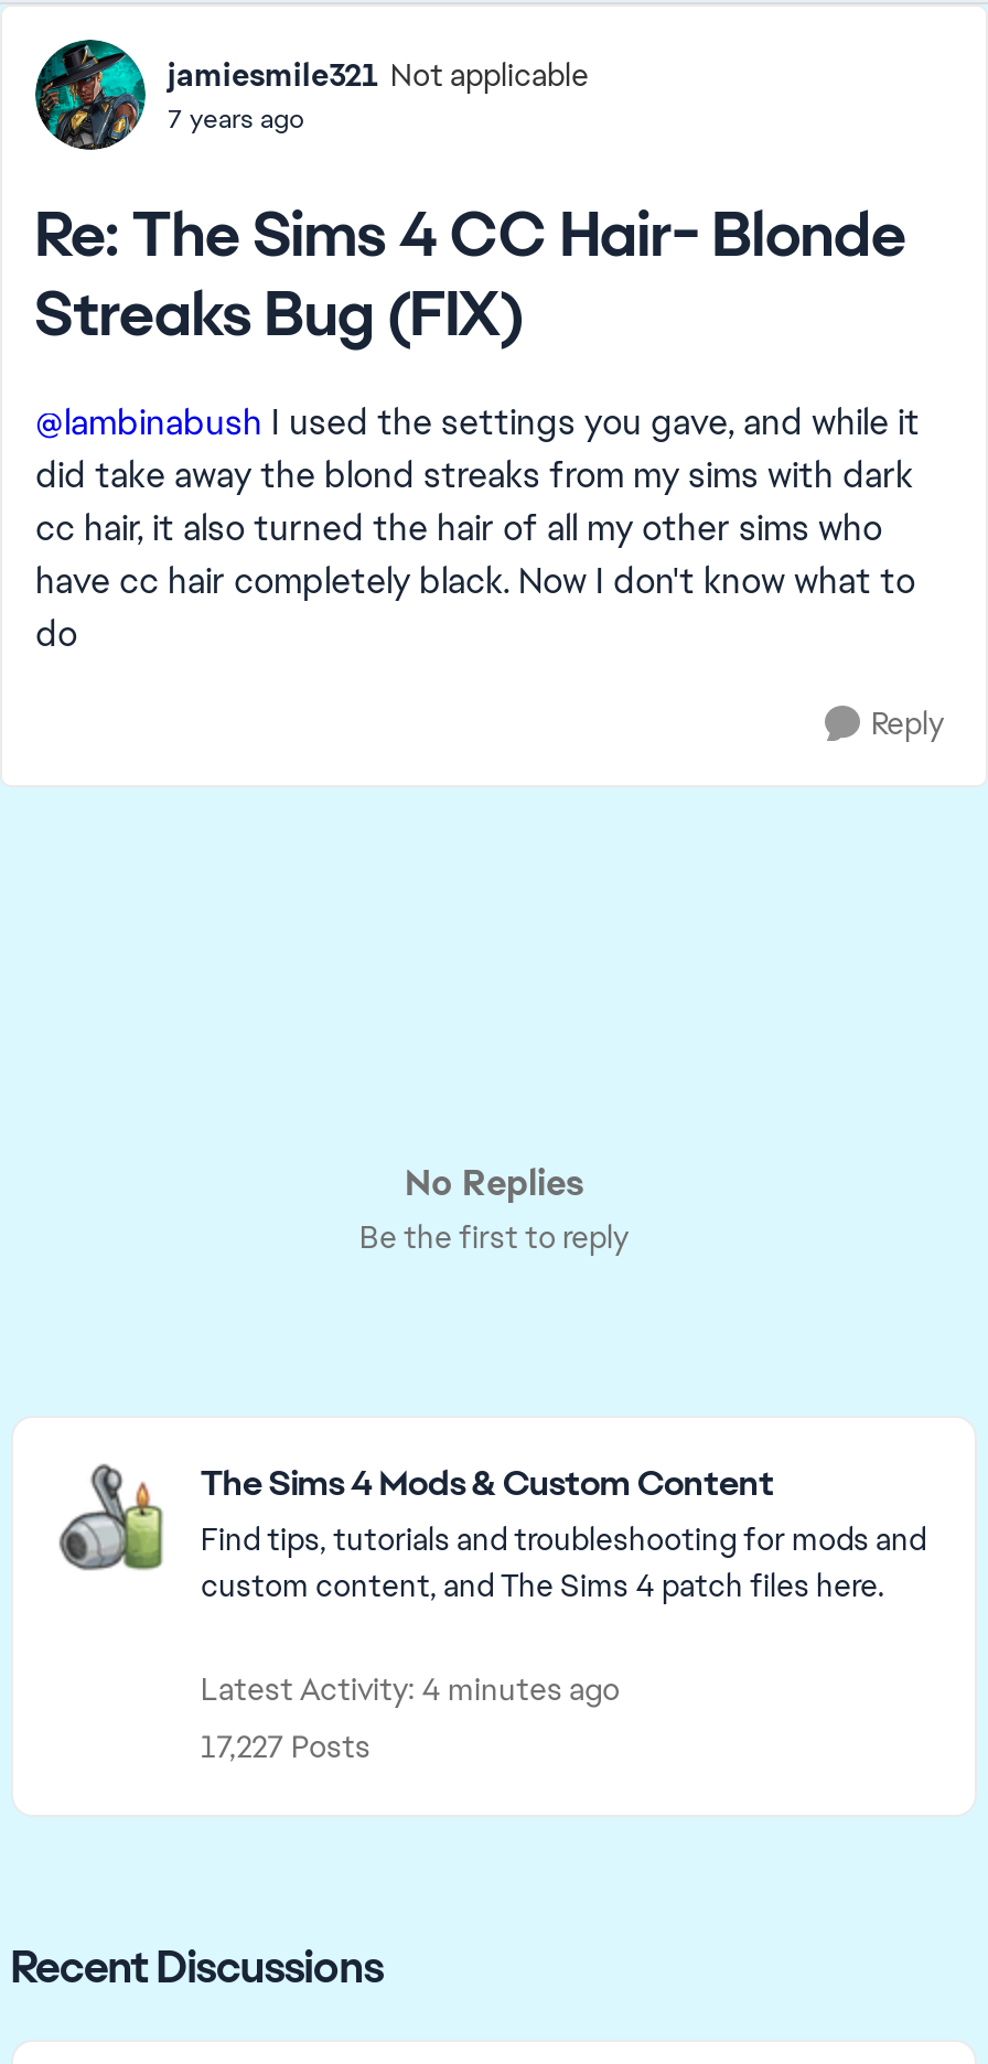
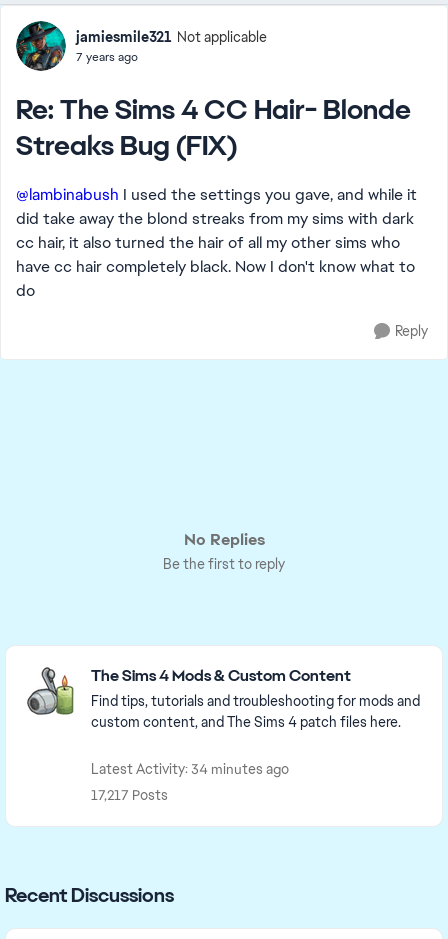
[201,1669,620,1709] Latest Activity: 4 minutes ago -> [91,760,289,778] Latest Activity: 34 minutes ago
[201,1727,370,1766] 17,227 Posts -> [91,786,168,804] 17,217 Posts

